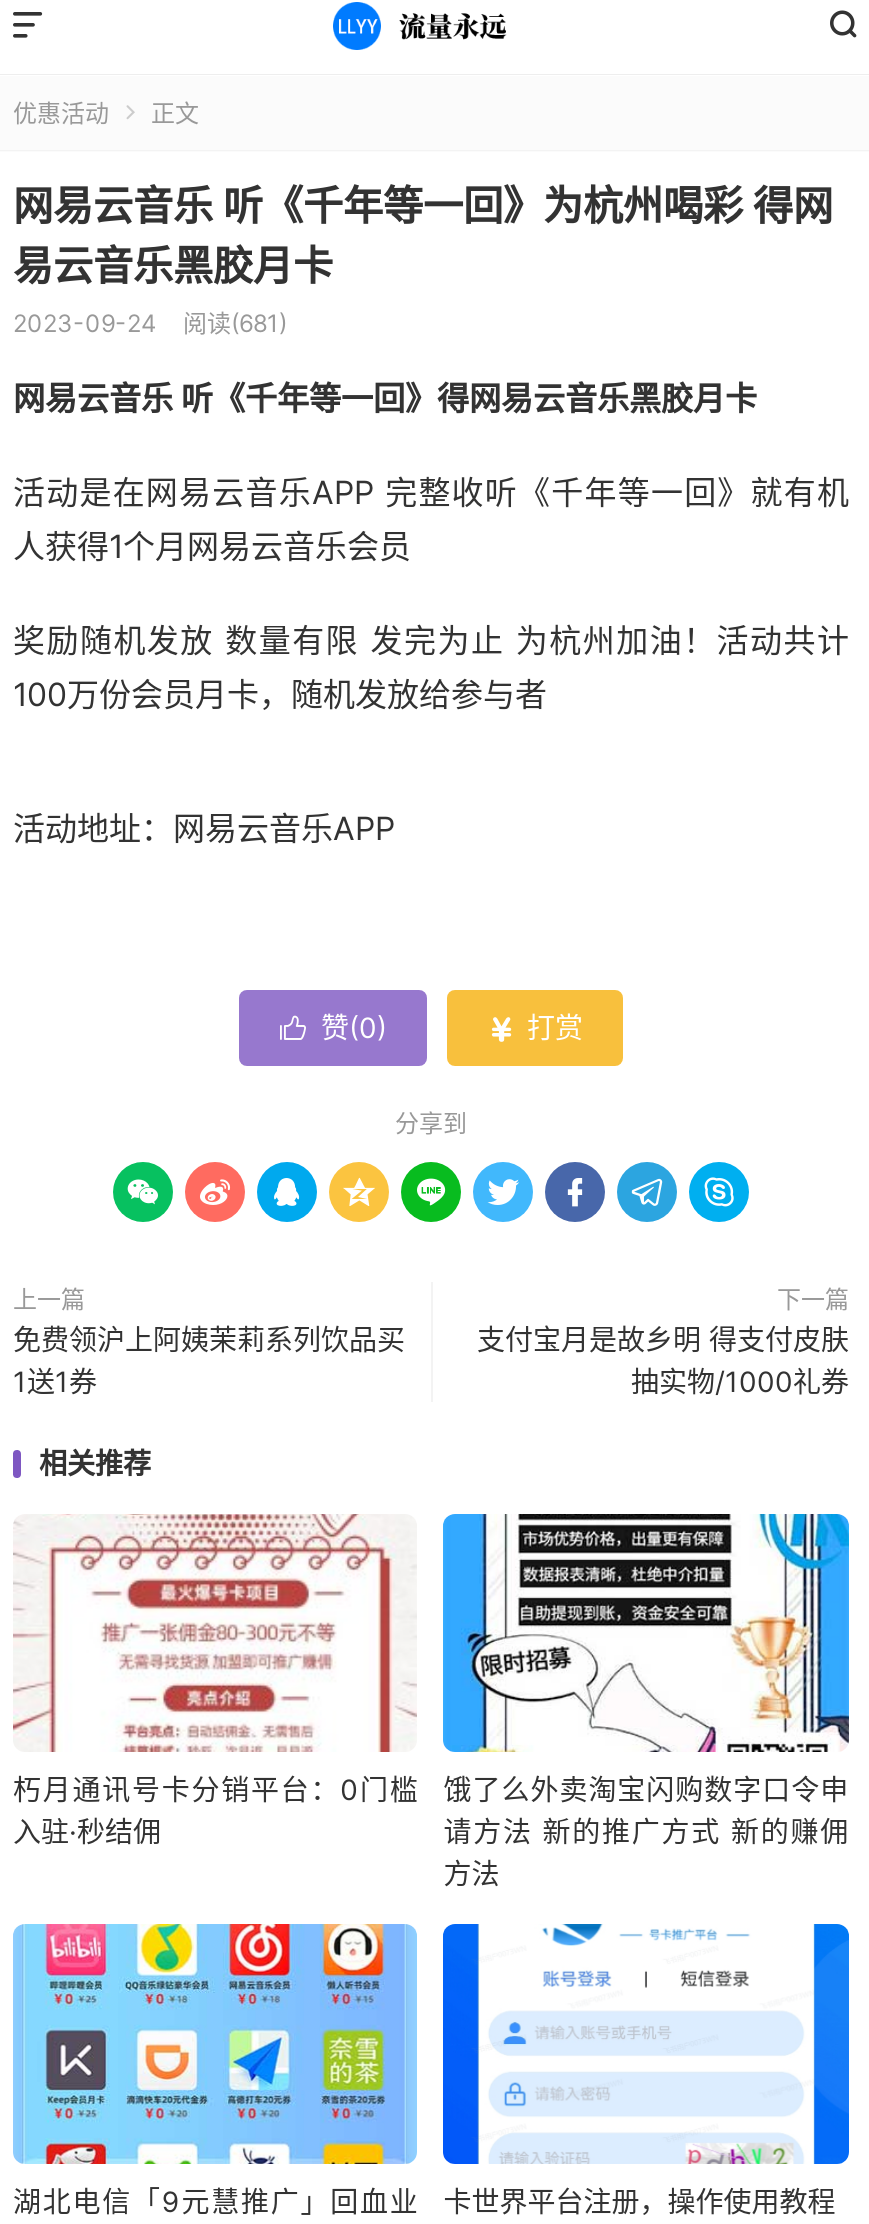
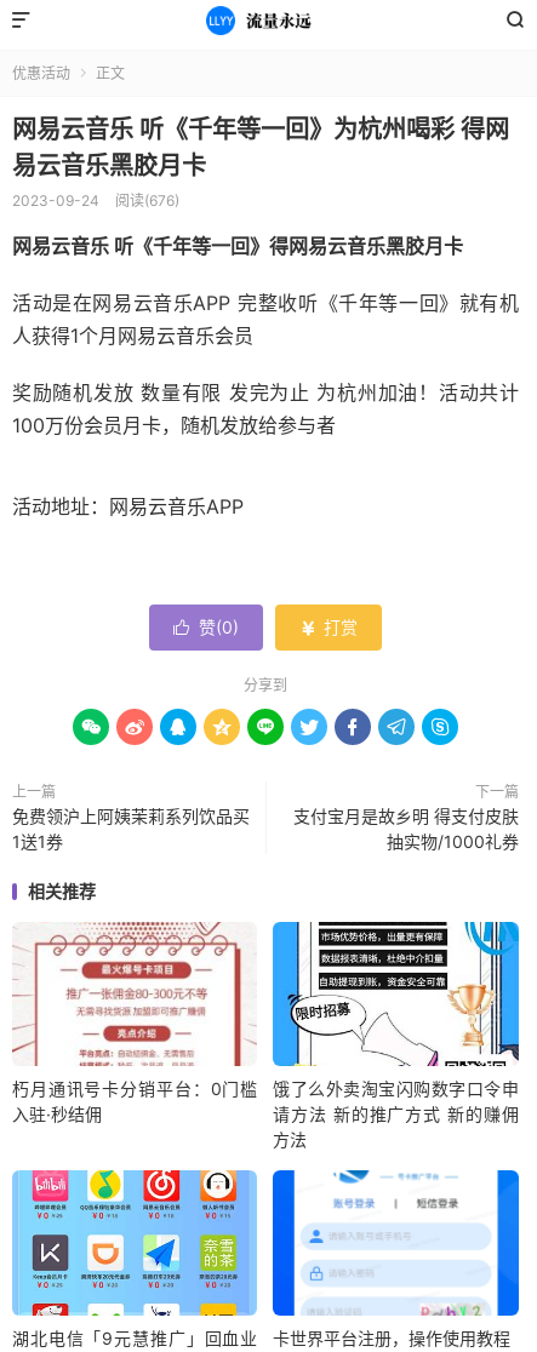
[13,308,287,338] 2023-09-24 阅读(681) -> [12,191,179,210] 2023-09-24 阅读(676)

